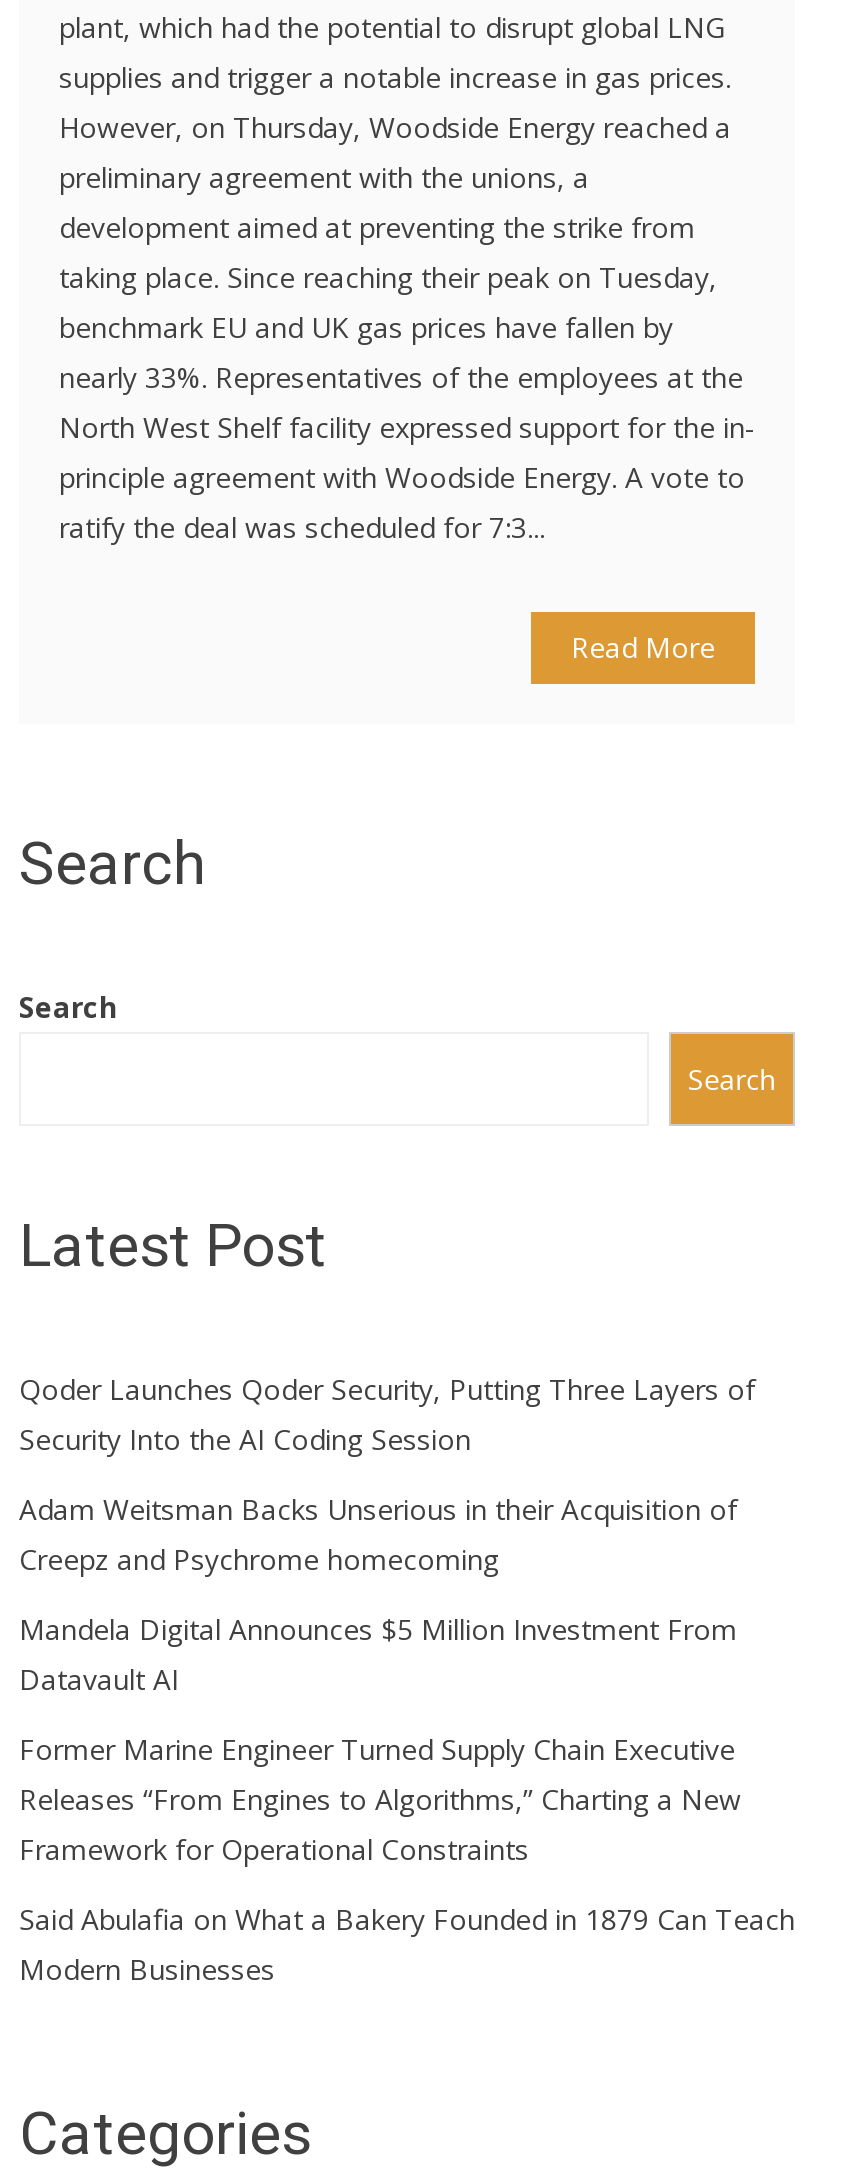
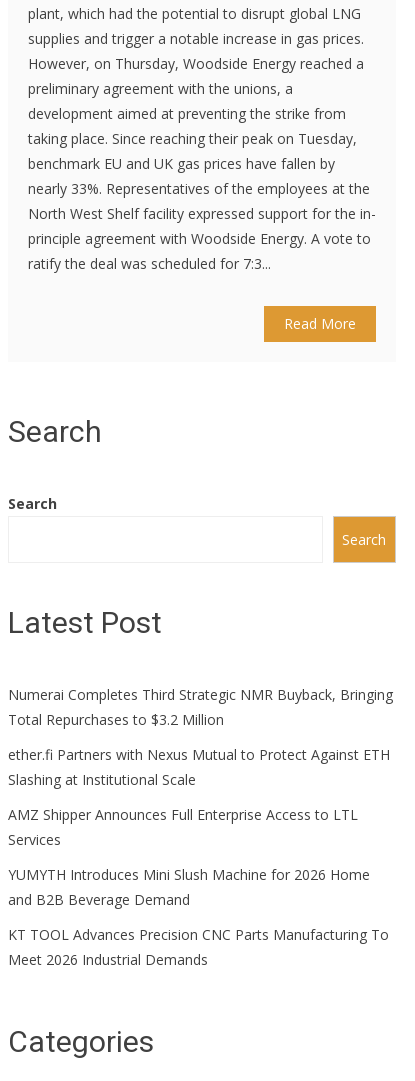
[19,1369,755,1457] Qoder Launches Qoder Security, Putting Three Layers of | Security Into the AI Coding Session -> [8,685,393,729] Numerai Completes Third Strategic NMR Buyback, Bringing | Total Repurchases to $3.2 Million
[19,1489,737,1577] Adam Weitsman Backs Unserious in their Acquisition of | Creepz and Psychrome homecoming -> [8,745,390,789] ether.fi Partners with Nexus Mutual to Protect Against ETH | Slashing at Institutional Scale
[19,1609,737,1697] Mandela Digital Announces $5 Million Investment From | Datavault AI -> [8,805,358,849] AMZ Shipper Announces Full Enterprise Access to LTL | Services
[19,1729,741,1867] Former Marine Engineer Turned Supply Chain Executive | Releases “From Engines to Algorithms,” Charting a New | Framework for Operational Constraints -> [8,865,370,909] YUMYTH Introduces Mini Slush Machine for 2026 Home | and B2B Beverage Demand
[19,1899,795,1987] Said Abulafia on What a Bakery Founded in 1879 Can Teach | Modern Businesses -> [8,925,389,969] KT TOOL Advances Precision CNC Parts Manufacturing To | Meet 2026 Industrial Demands

